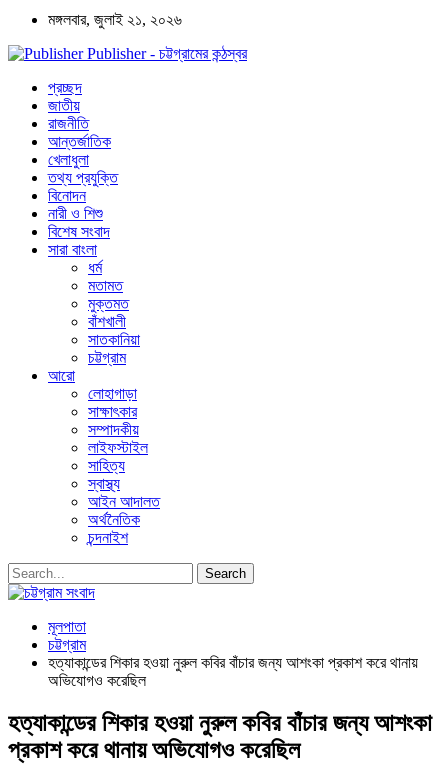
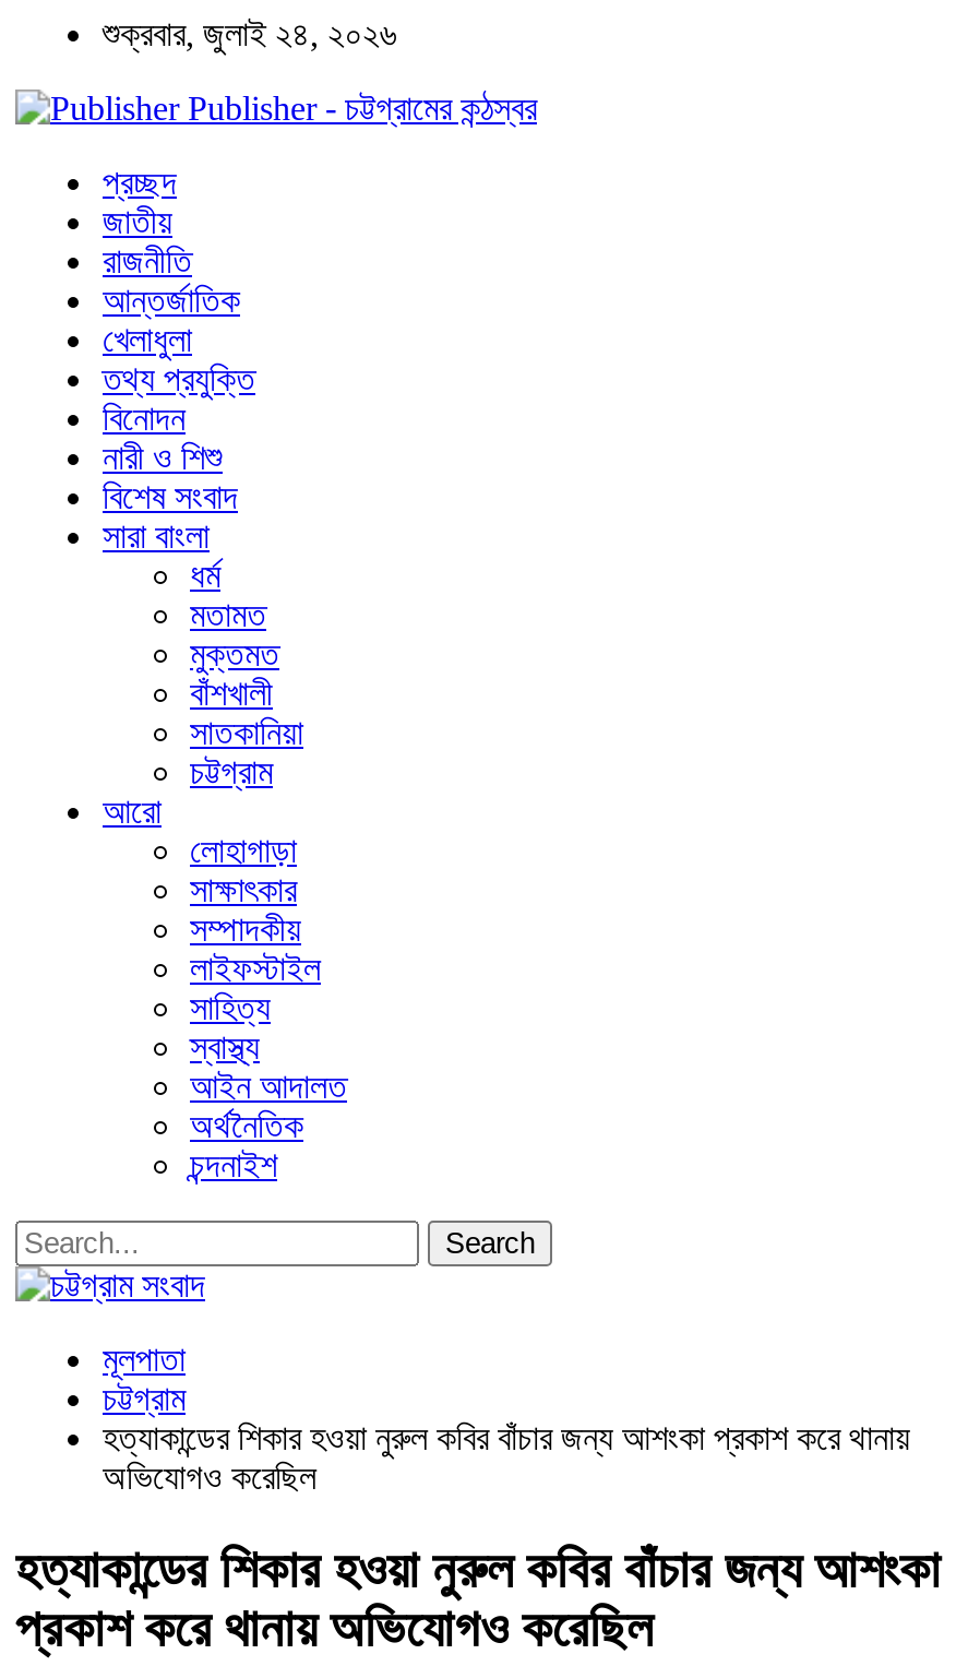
[48,11,182,28] মঙ্গলবার, জুলাই ২১, ২০২৬ -> [103,15,397,52] শুক্রবার, জুলাই ২৪, ২০২৬

